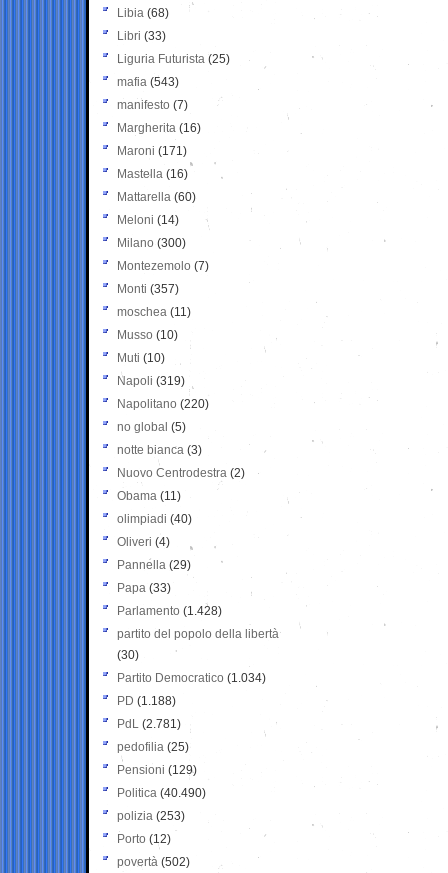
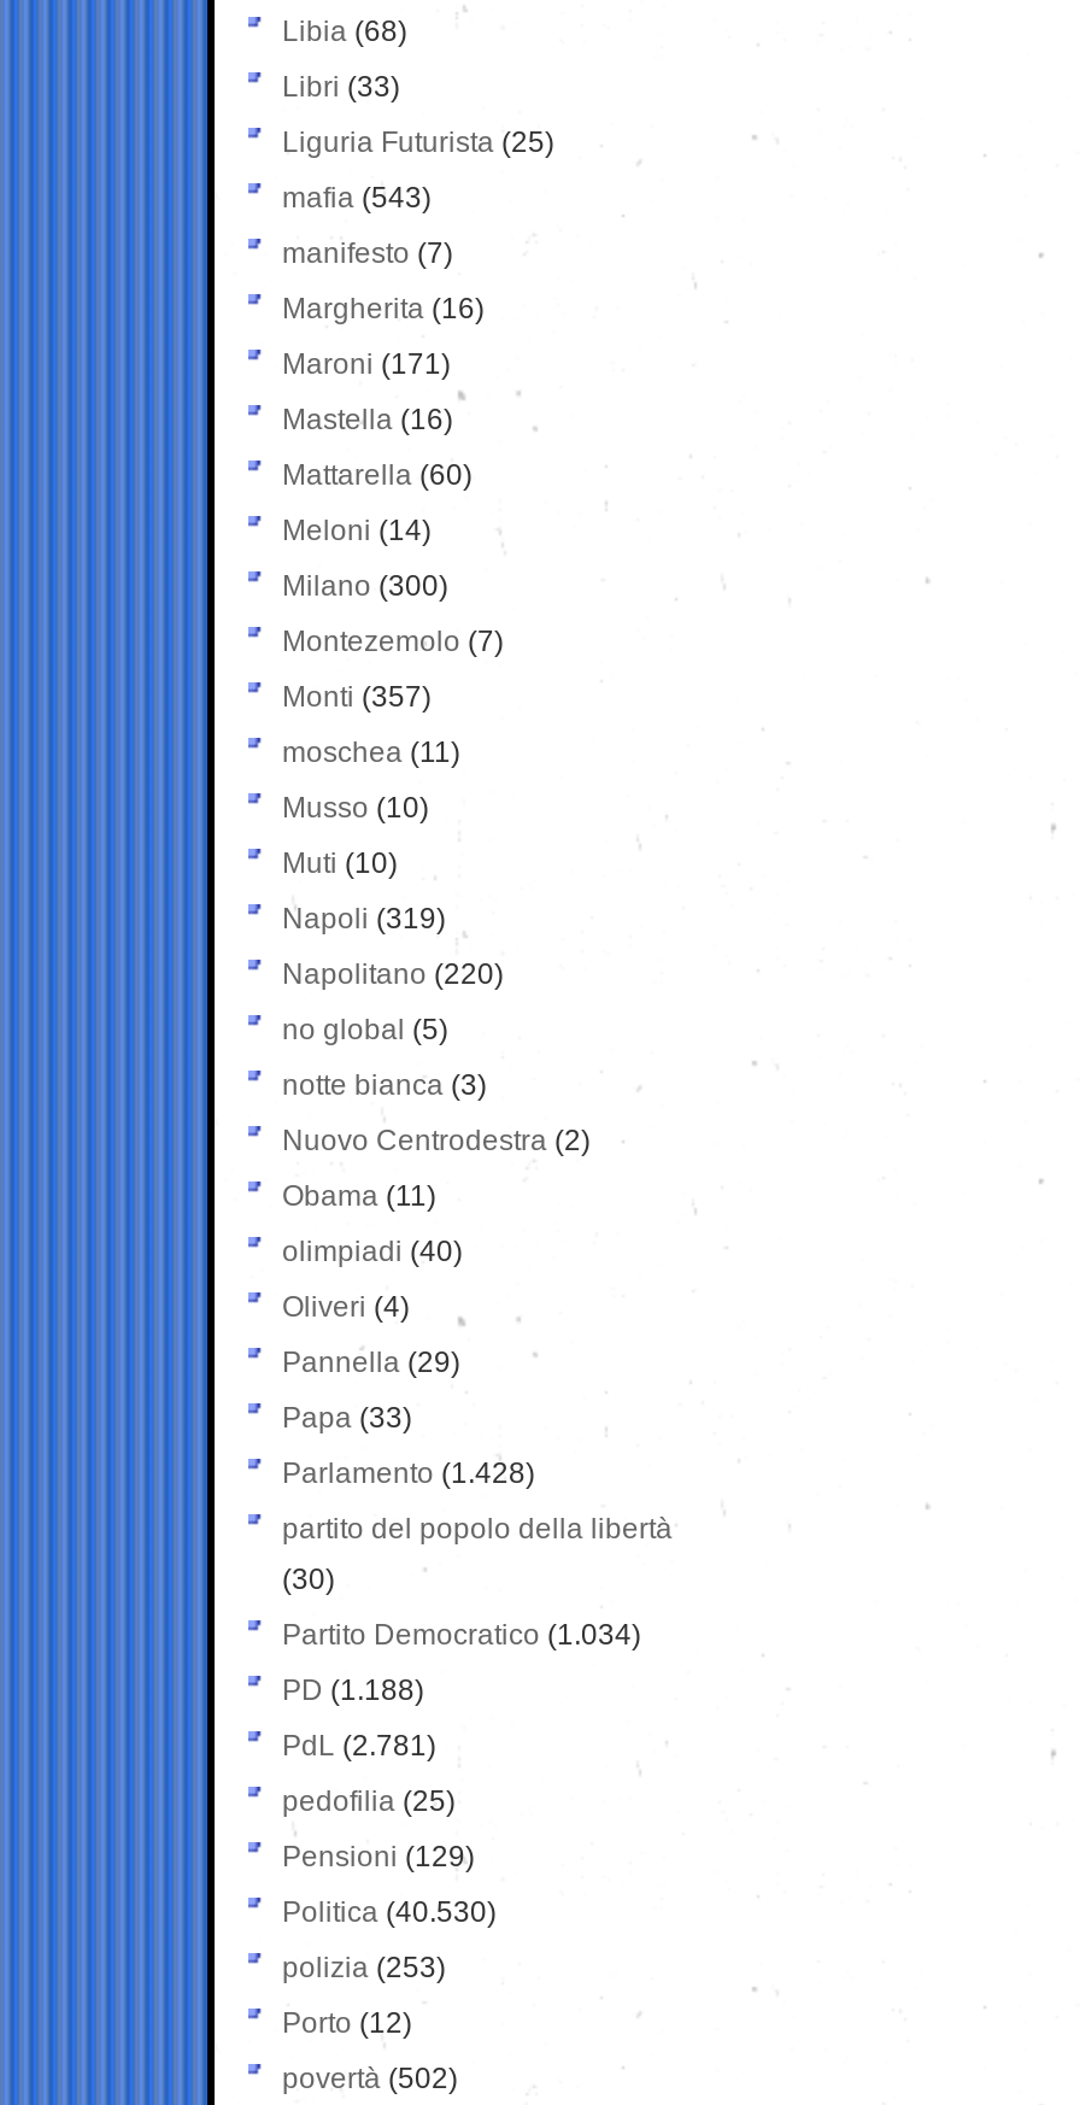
[117,786,206,800] Politica (40.490) -> [282,1895,497,1929] Politica (40.530)

